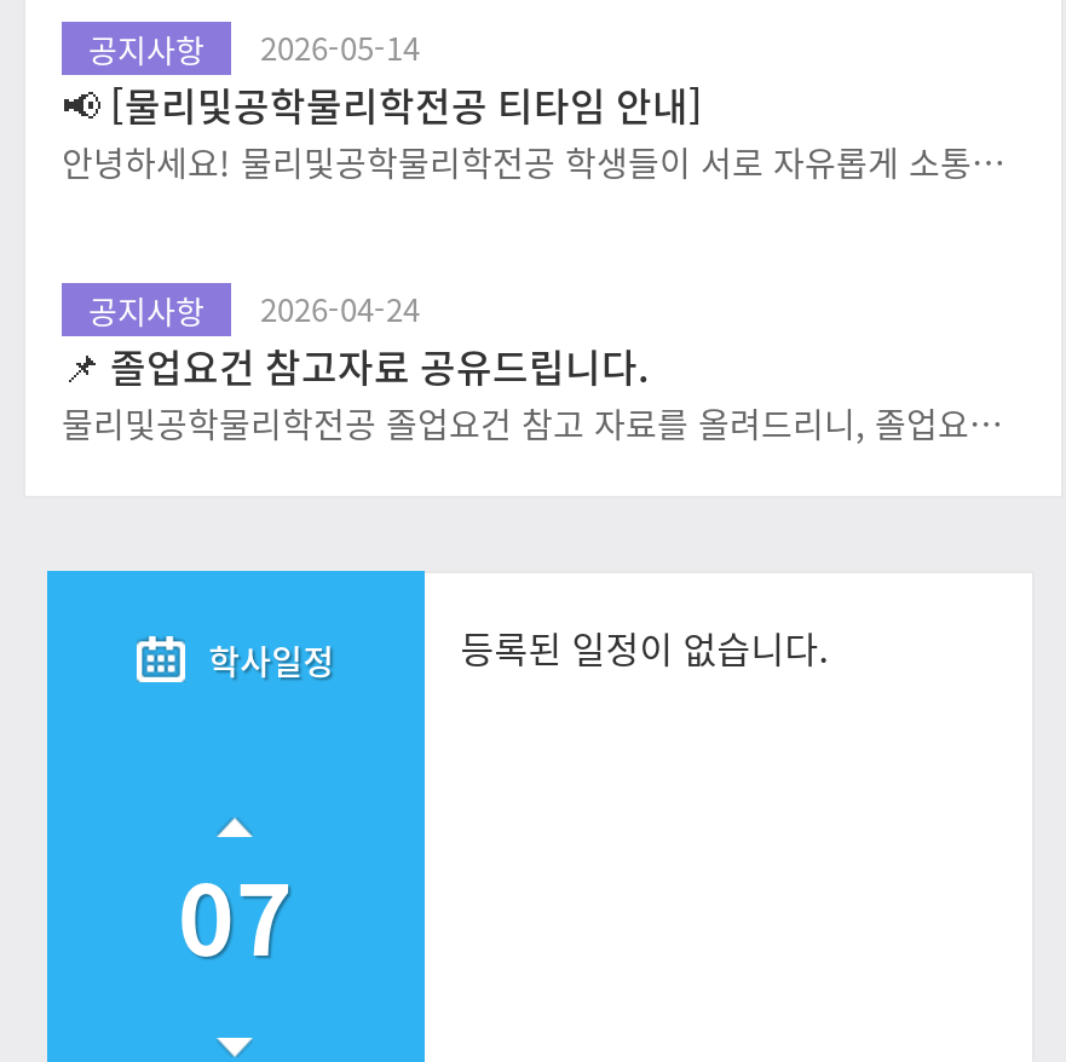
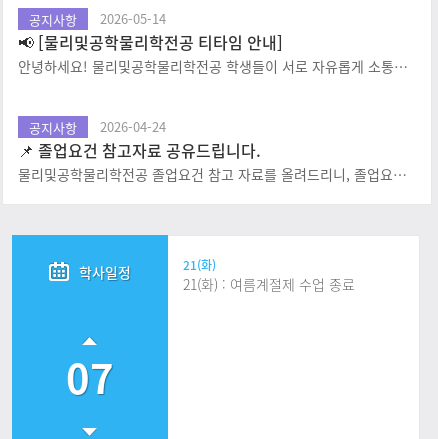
[461,622,828,675] 등록된 일정이 없습니다. -> [183,256,355,294] 21(화) | 21(화) : 여름계절제 수업 종료

